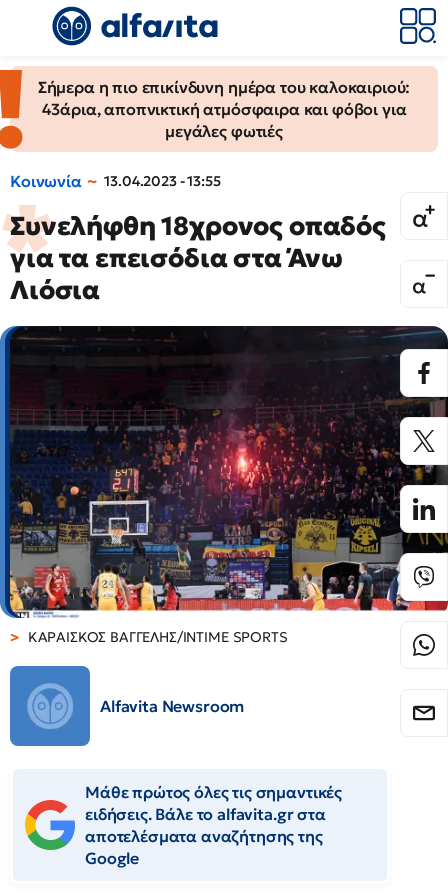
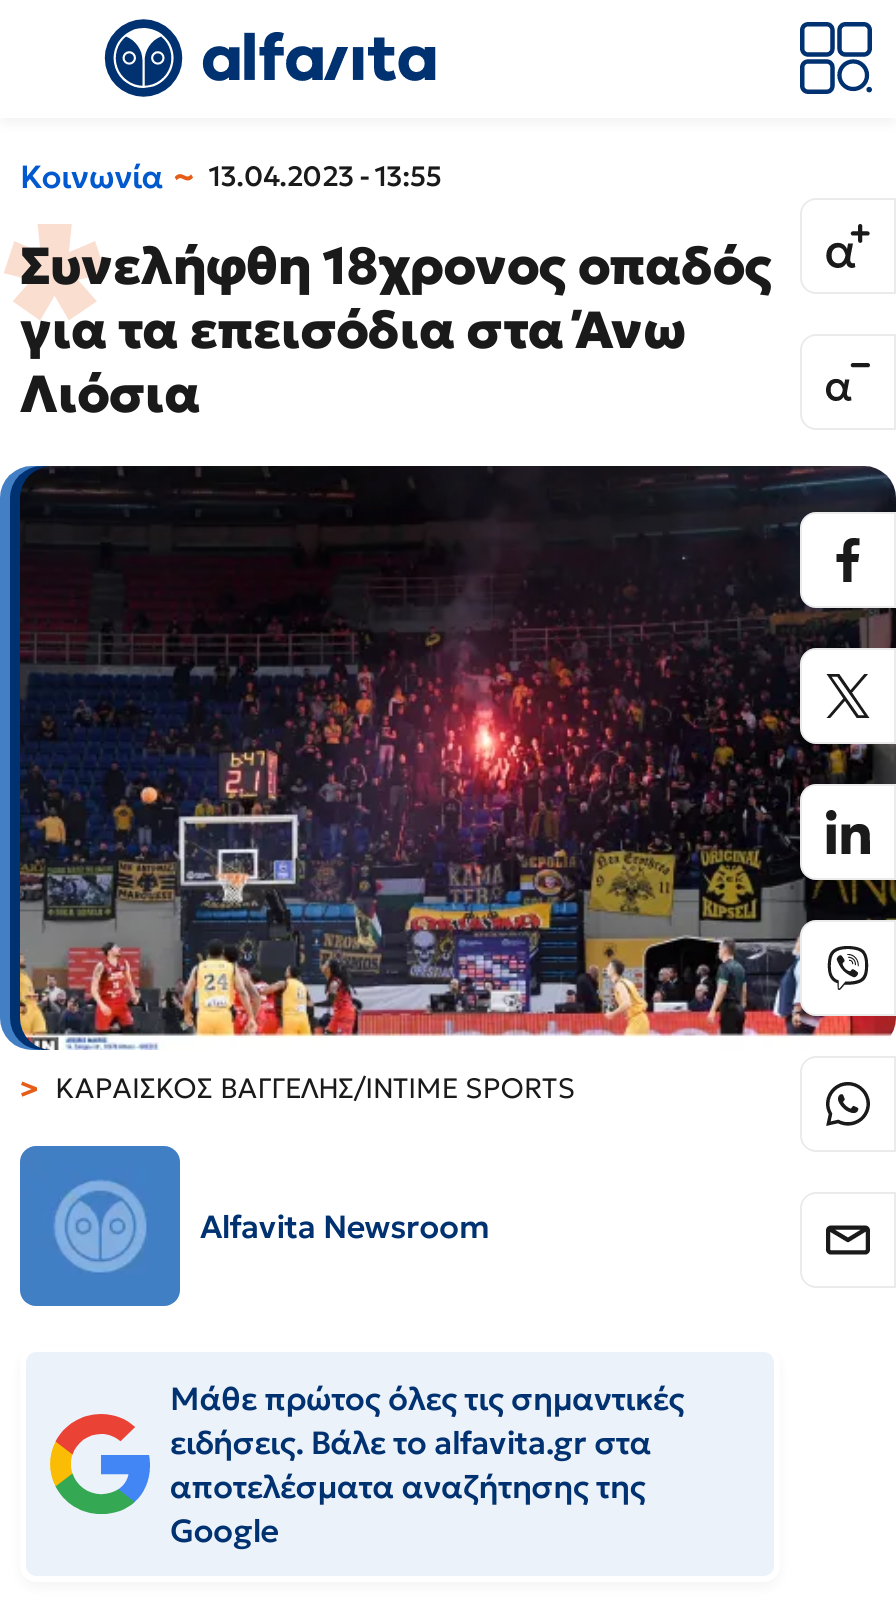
[3,66,438,151] [image] | Σήμερα η πιο επικίνδυνη ημέρα του καλοκαιριού: | 43άρια, αποπνικτική ατμόσφαιρα και φόβοι για | μεγάλες φωτιές -> none

